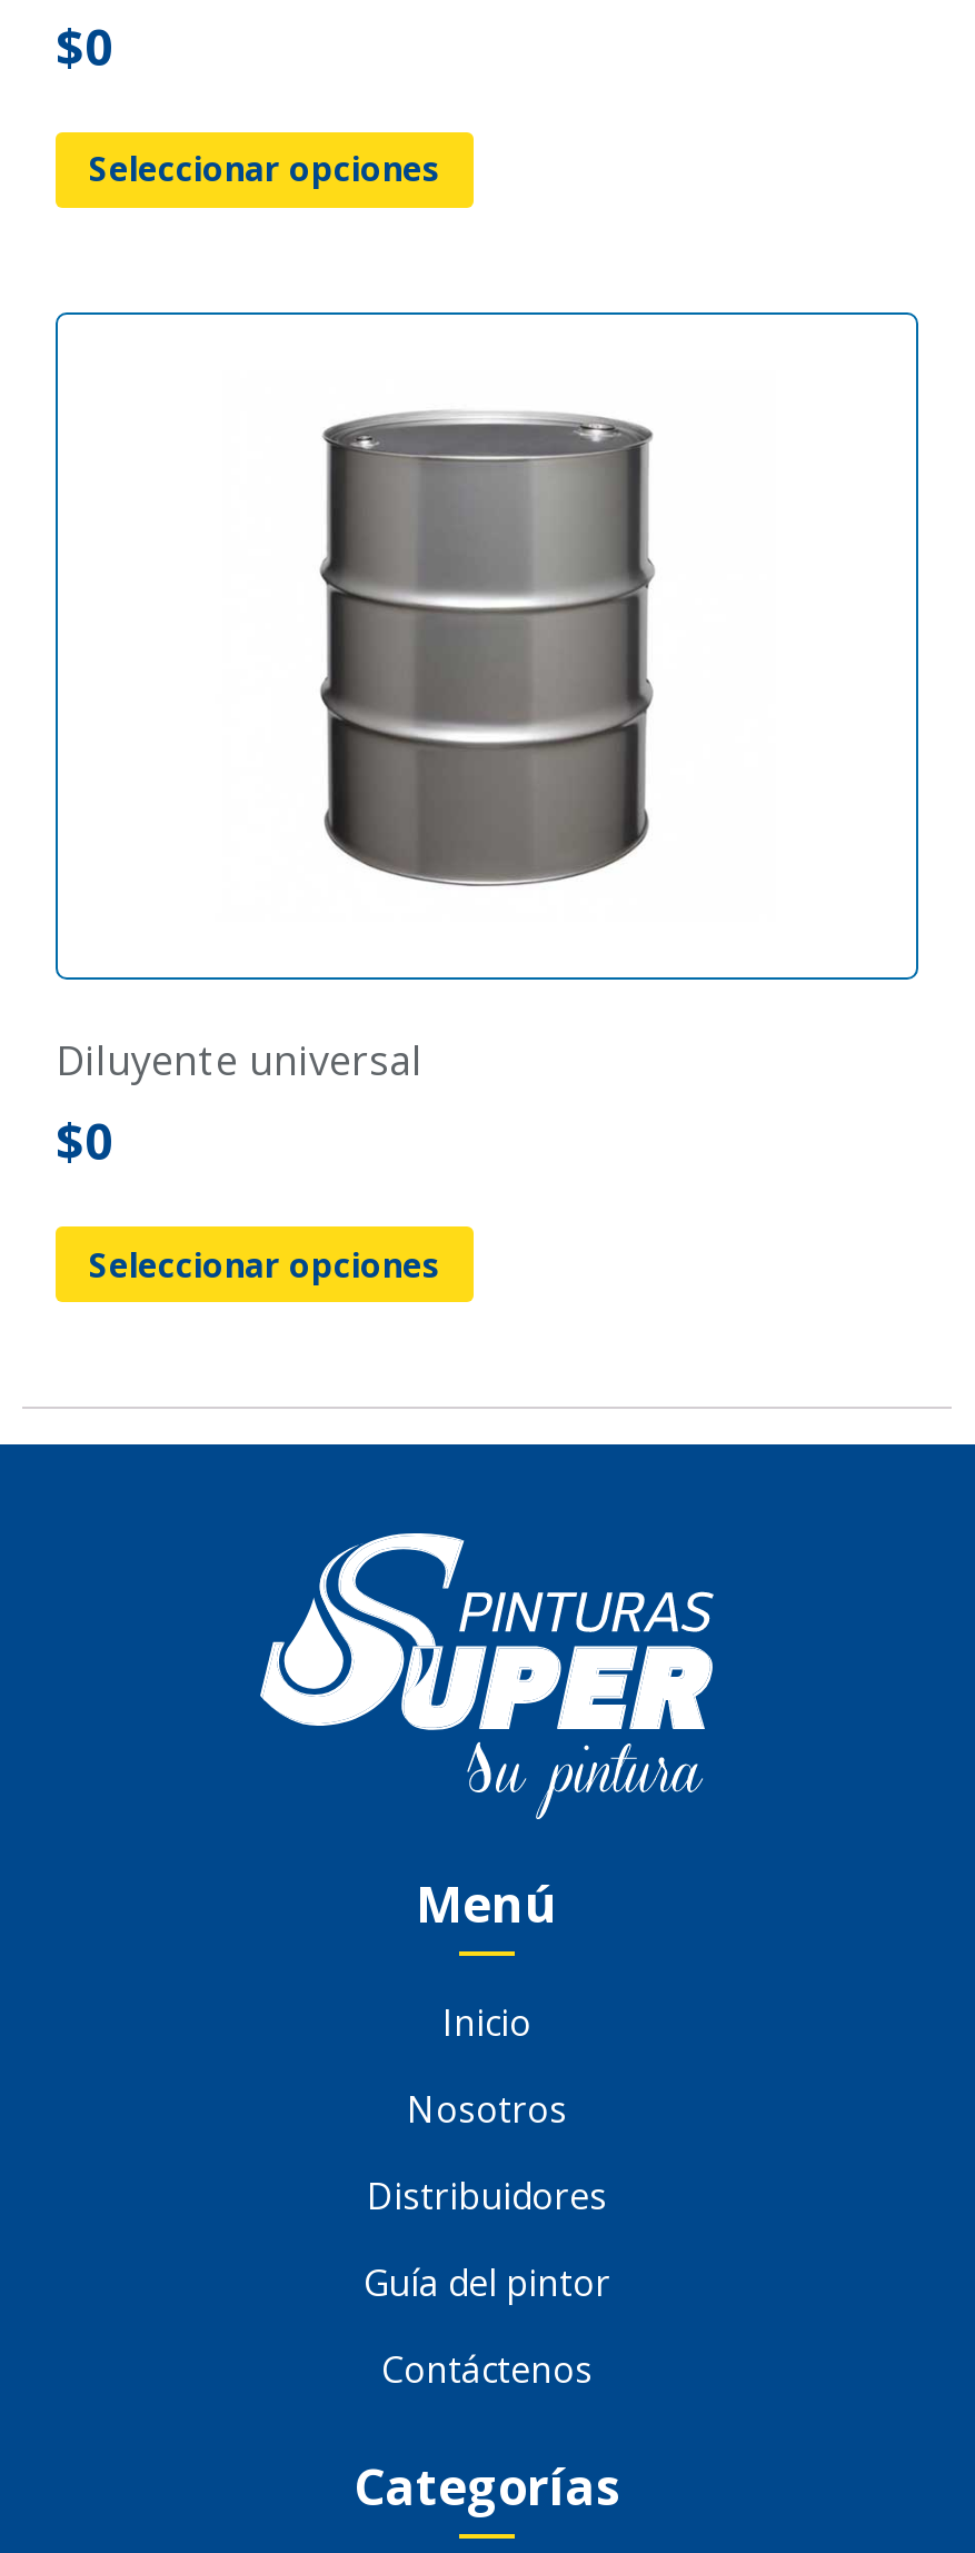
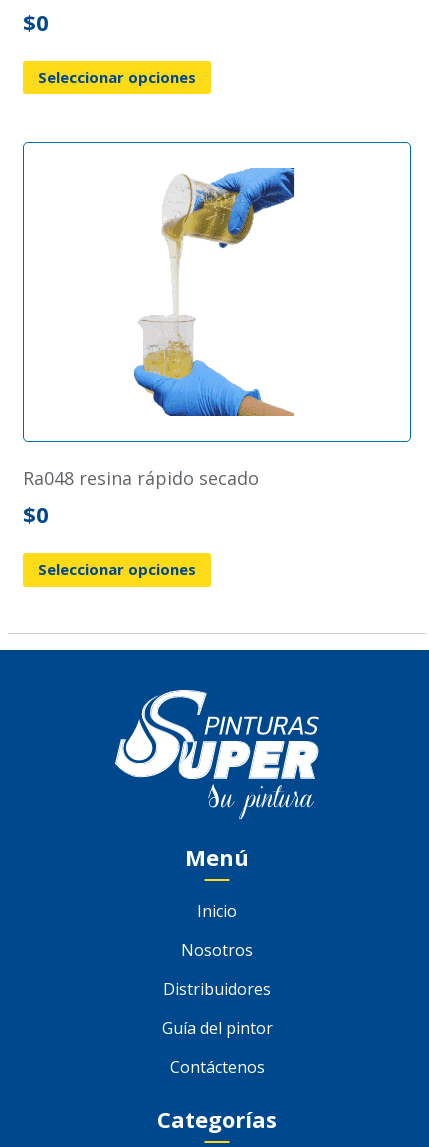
[302,371,658,923] [image] -> [133,167,295,417] [image]
[84,1035,422,1088] diluyente universal -> [34,466,259,490] ra048 resina rápido secado

